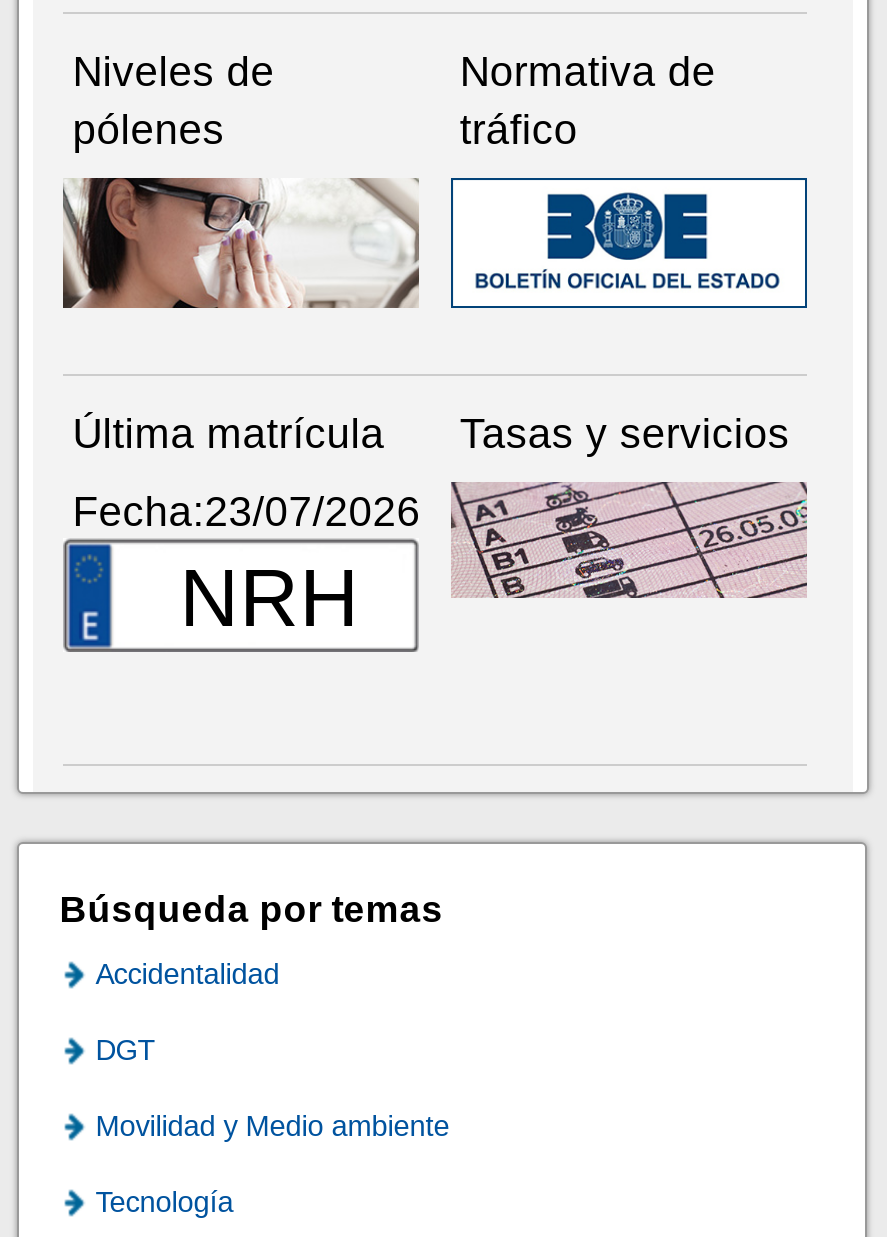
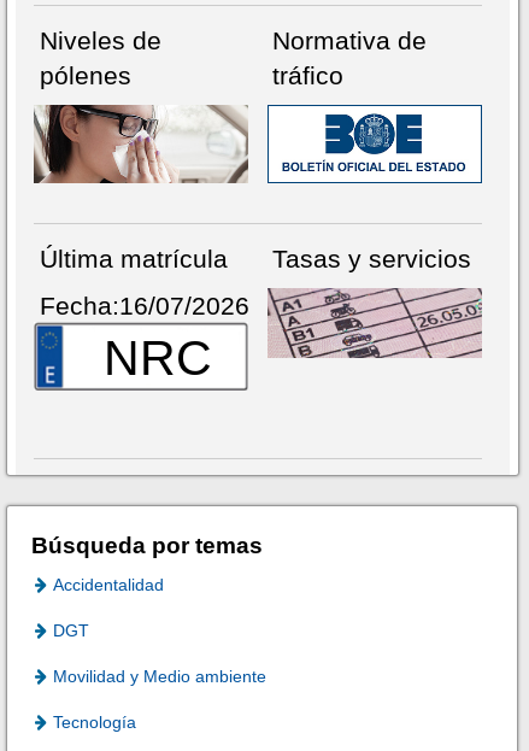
[72,488,420,645] Fecha:23/07/2026 | NRH -> [39,292,249,386] Fecha:16/07/2026 | NRC

